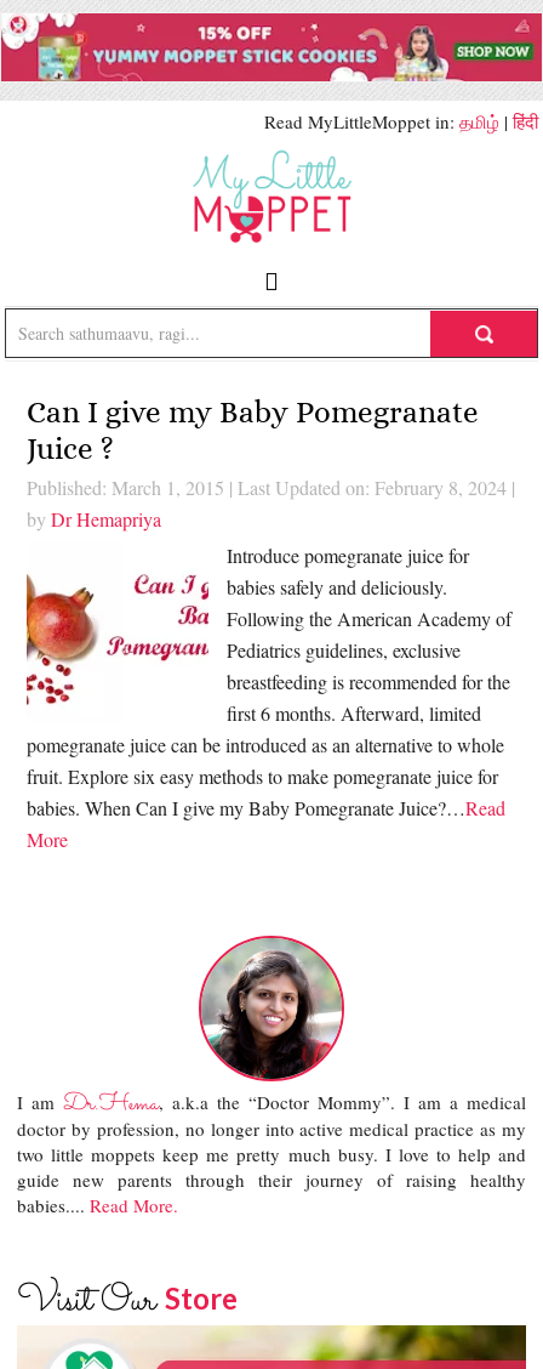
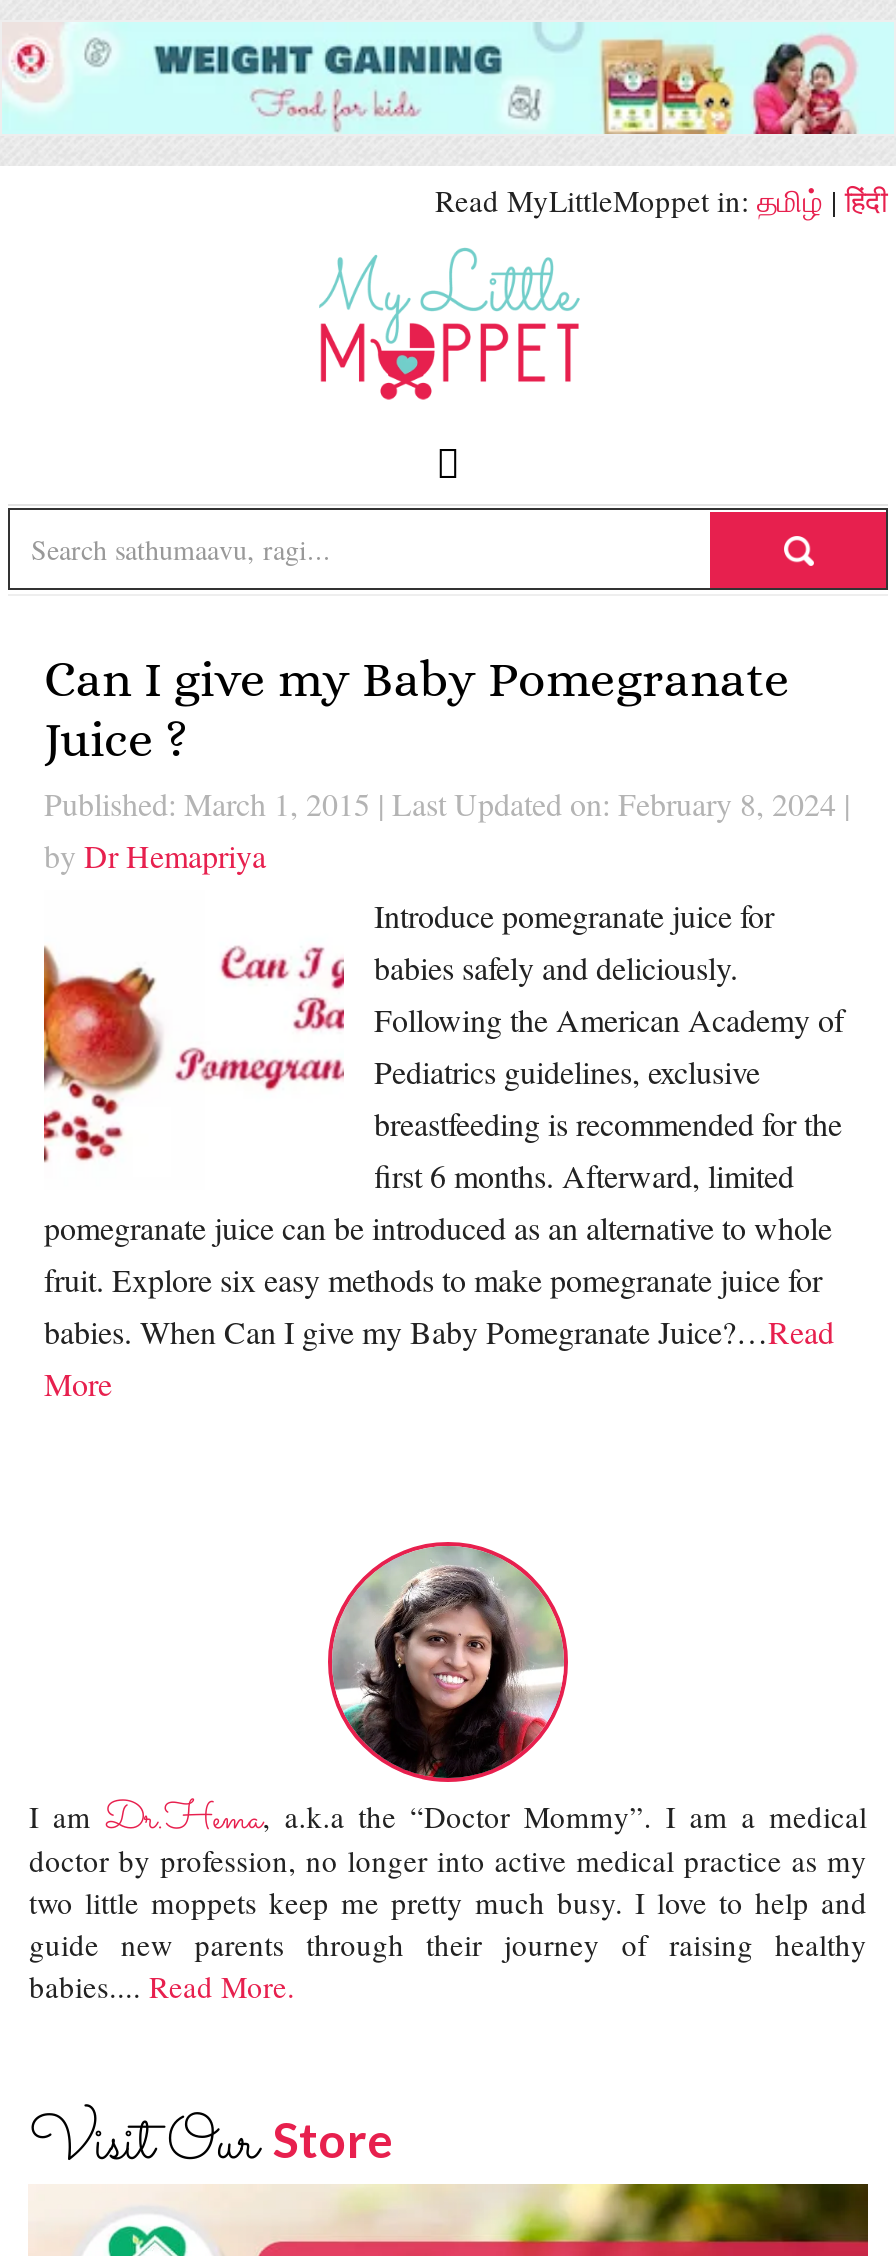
[4,12,539,83] [image] -> [6,22,890,136] [image]

